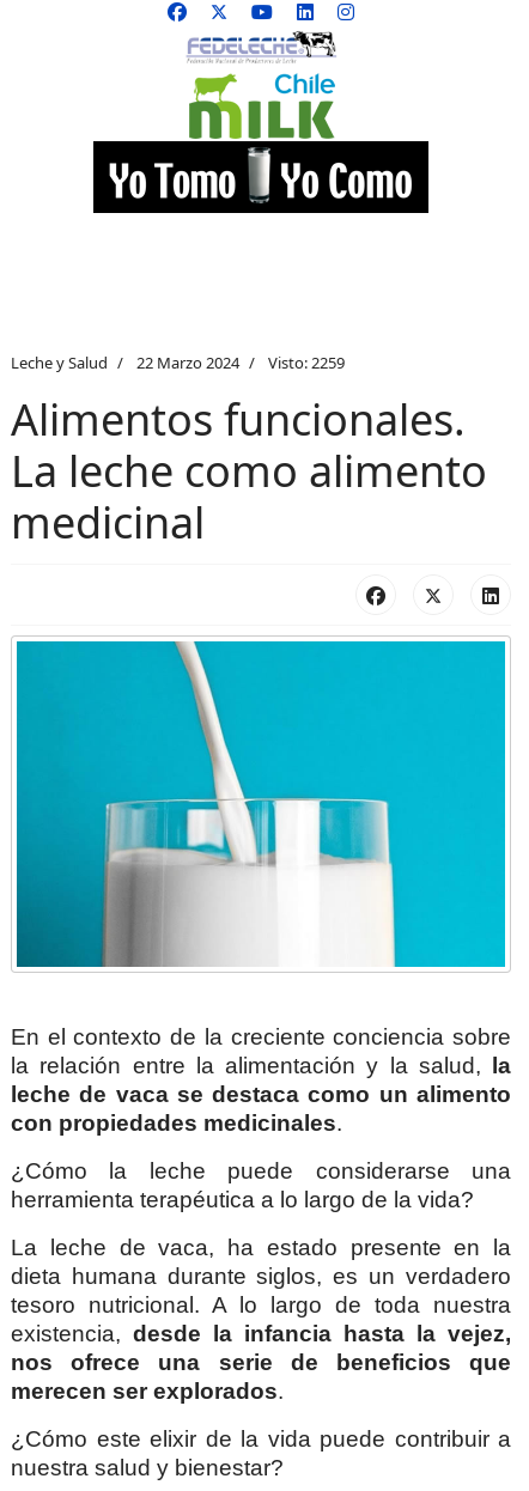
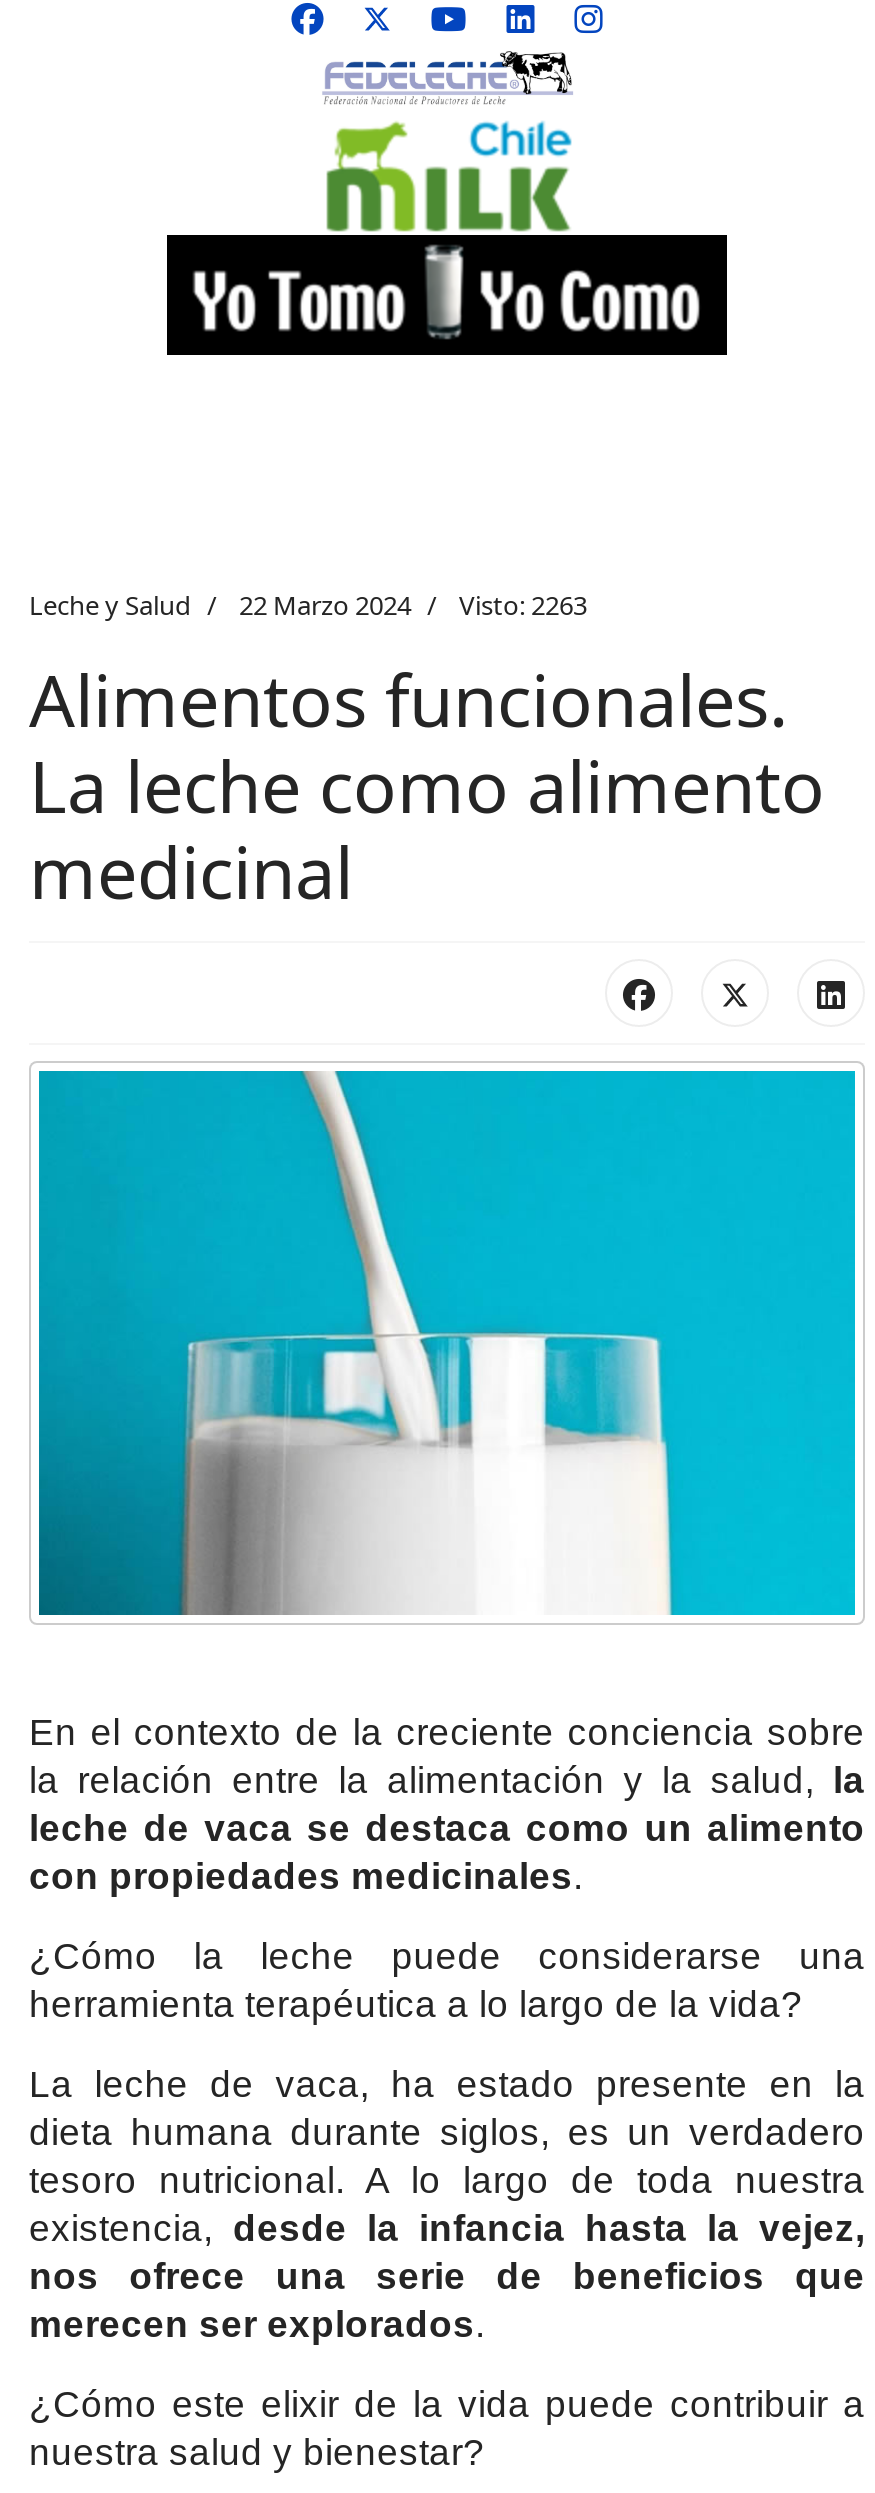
[11,352,345,373] Leche y Salud 22 Marzo 2024 Visto: 2259 -> [29,587,587,623] Leche y Salud 22 Marzo 2024 Visto: 2263

